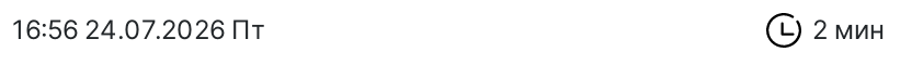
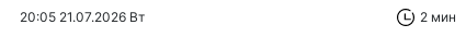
[12,13,264,45] 16:56 24.07.2026 Пт -> [20,9,145,25] 20:05 21.07.2026 Вт

